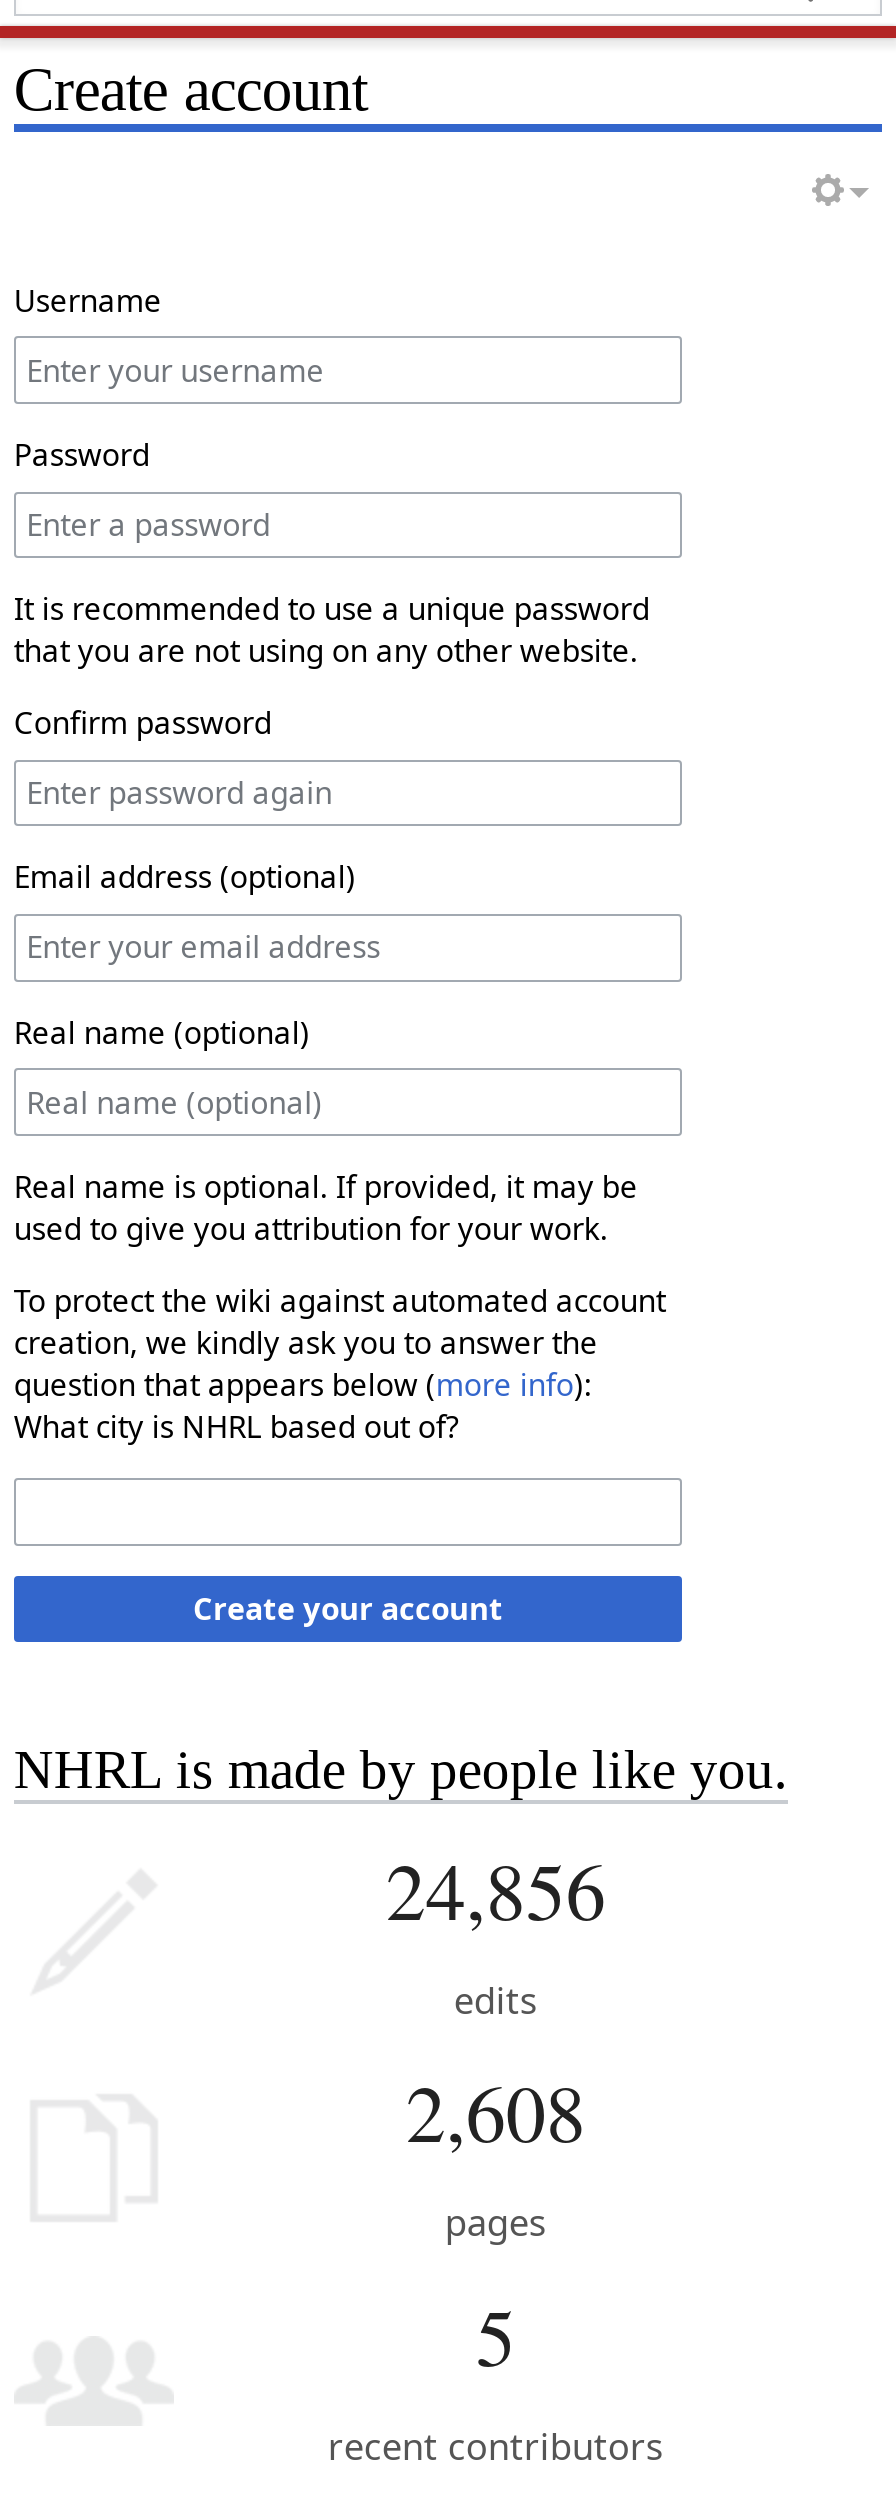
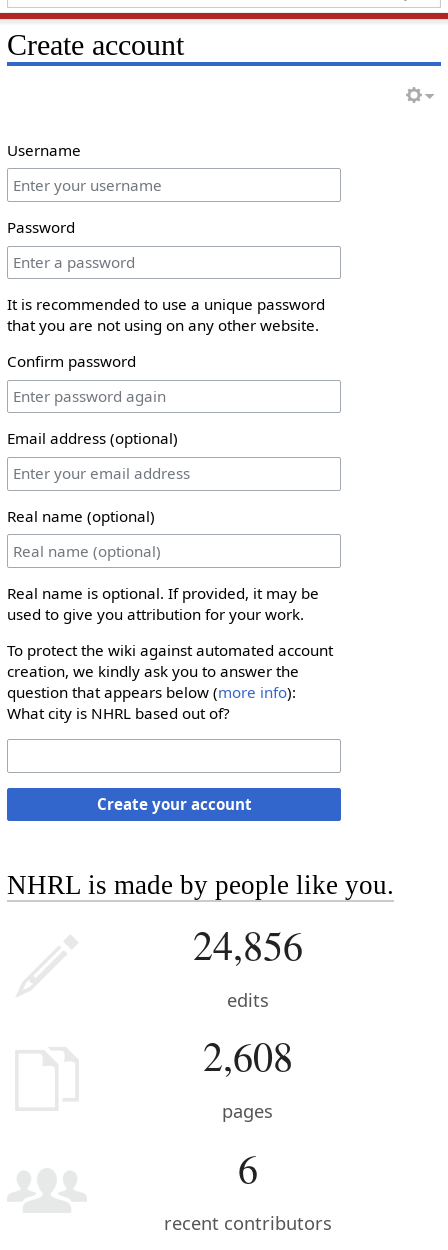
[476,2281,516,2387] 5 -> [238,1140,258,1193] 6

